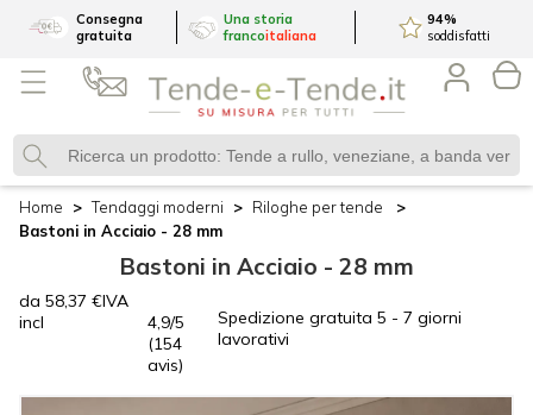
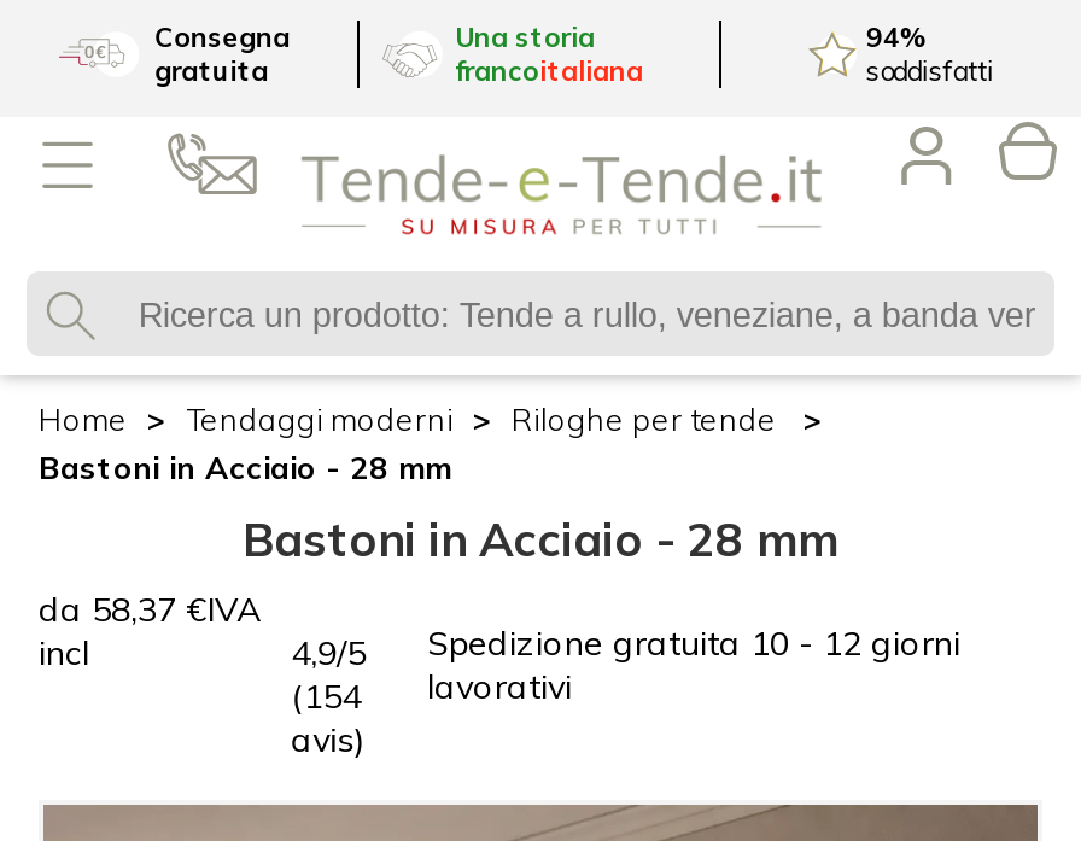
[217,307,461,328] Spedizione gratuita 5 - 7 giorni -> [427,621,960,665] Spedizione gratuita 10 - 12 giorni

